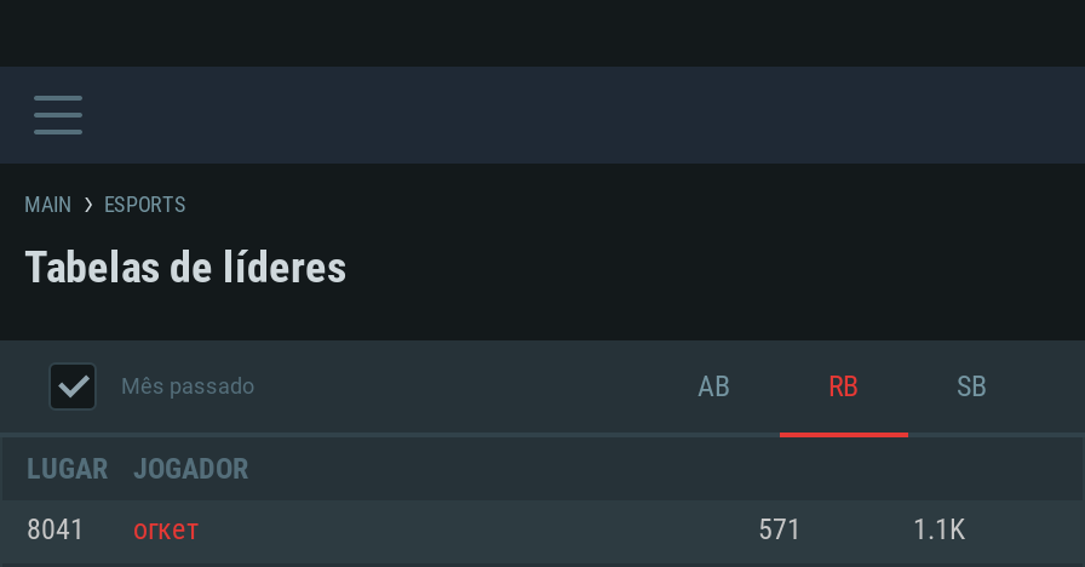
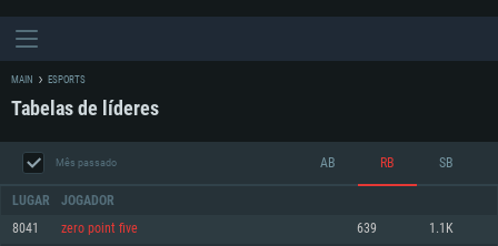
[133,517,802,544] огкет | 571 -> [61,223,377,235] zero point five | 639

